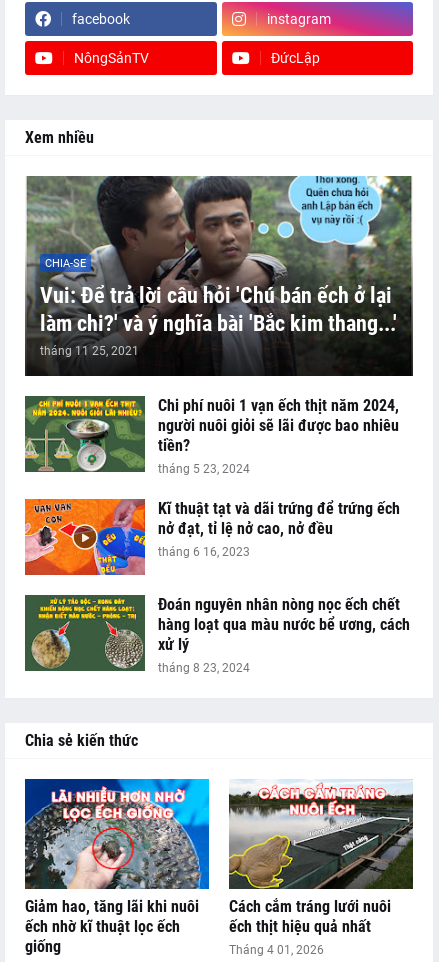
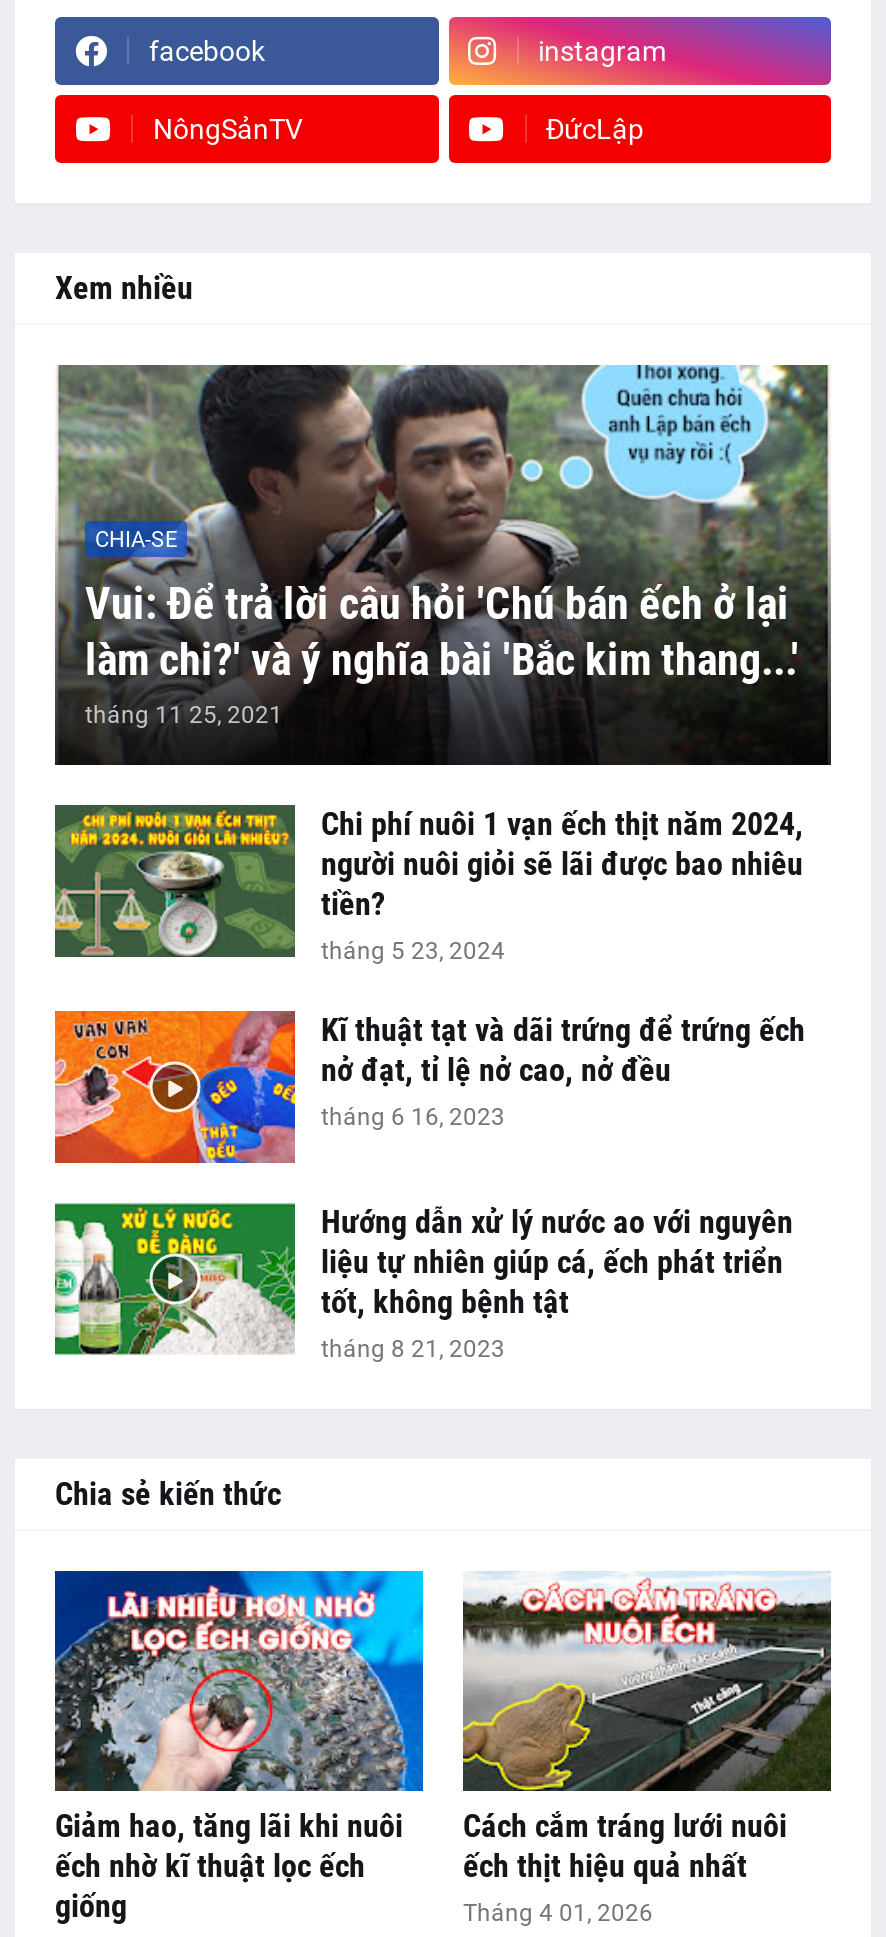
[24,595,410,675] [image] | Đoán nguyên nhân nòng nọc ếch chết | hàng loạt qua màu nước bể ương, cách | xử lý | tháng 8 23, 2024 -> [55,1203,793,1364] [image] | Hướng dẫn xử lý nước ao với nguyên | liệu tự nhiên giúp cá, ếch phát triển | tốt, không bệnh tật | tháng 8 21, 2023

